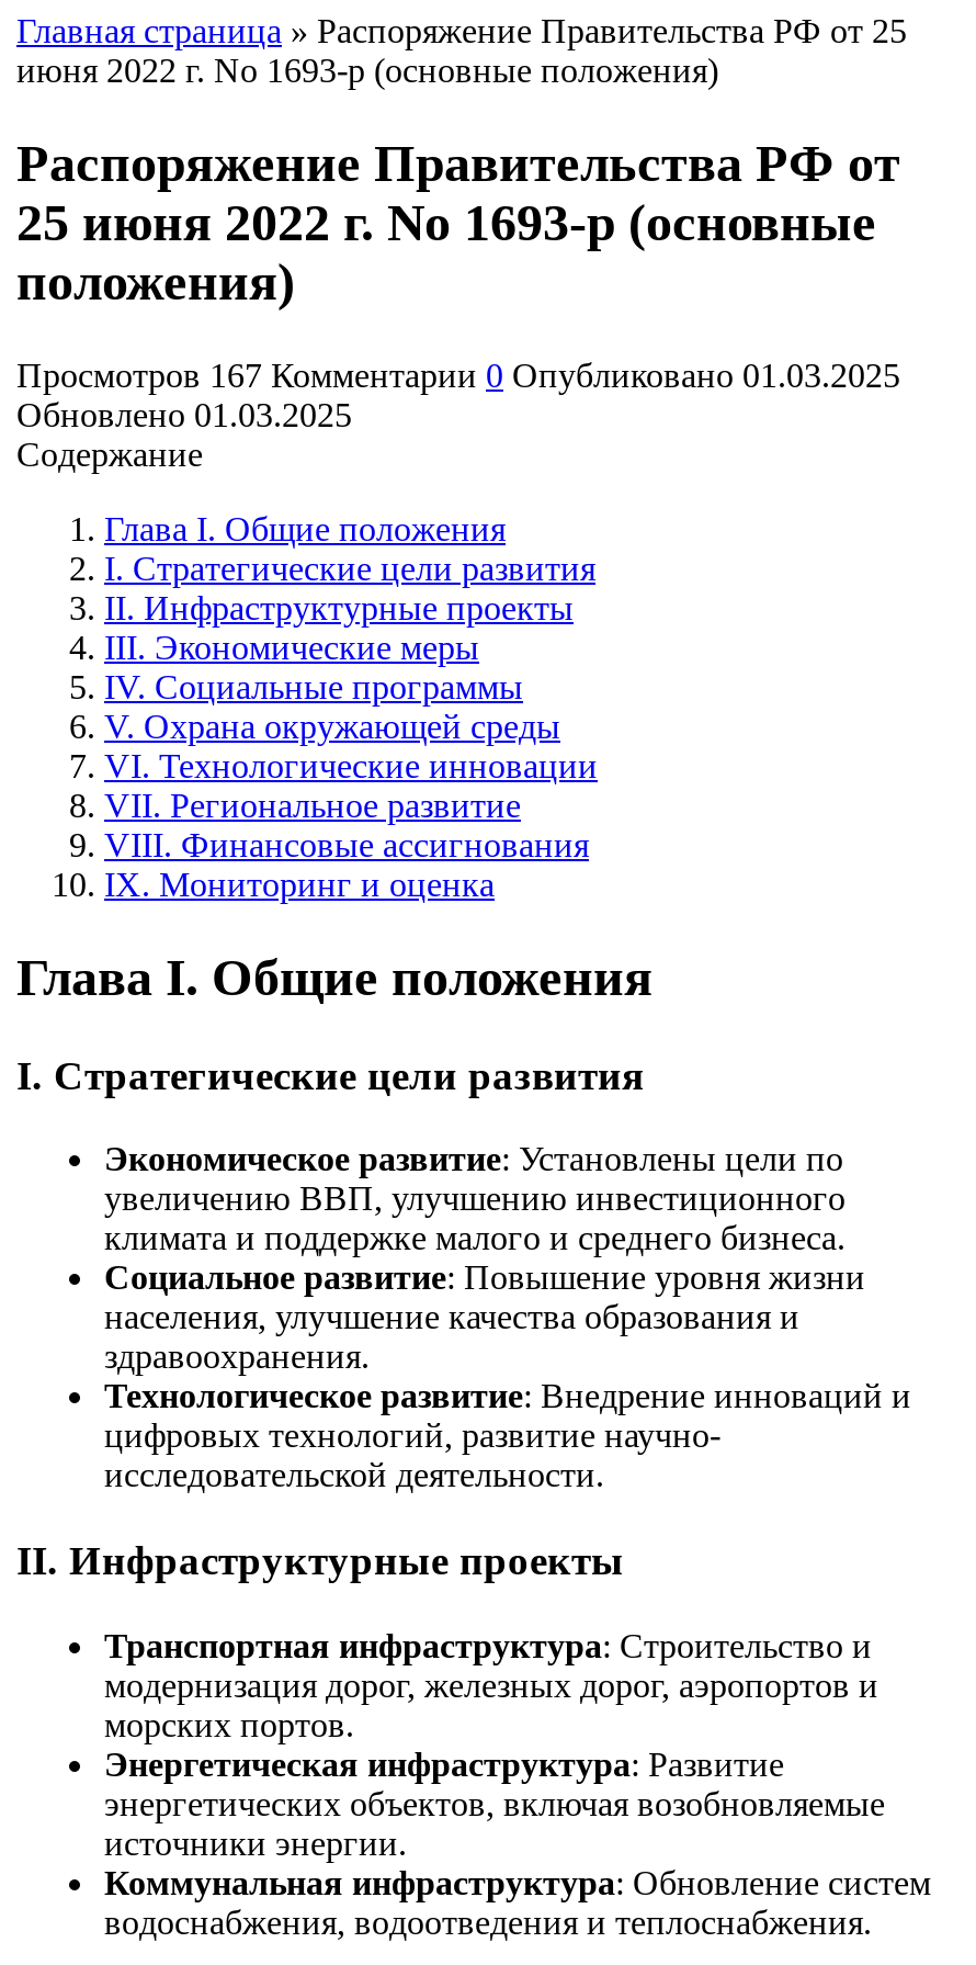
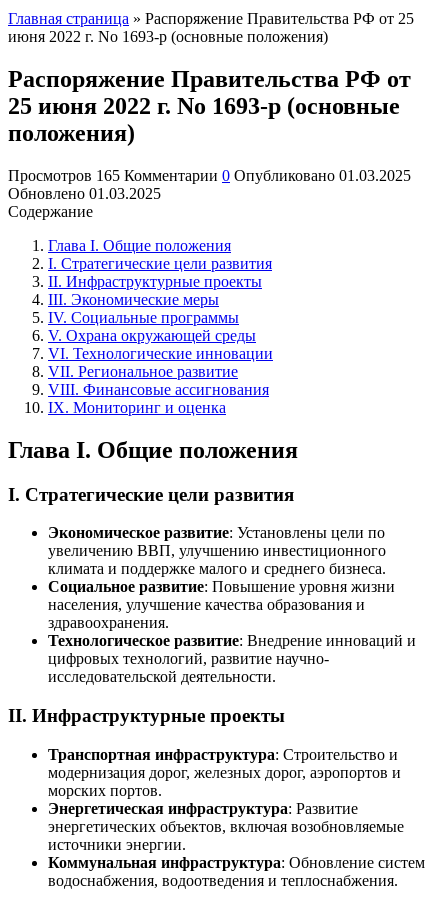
[16,356,900,393] Просмотров 167 Комментарии 0 Опубликовано 01.03.2025 -> [8,167,411,184] Просмотров 165 Комментарии 0 Опубликовано 01.03.2025

